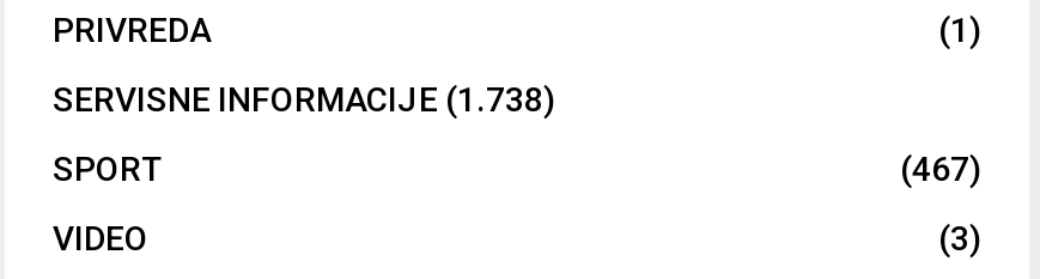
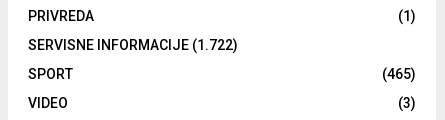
[53,80,555,119] SERVISNE INFORMACIJE (1.738) -> [28,37,238,53] SERVISNE INFORMACIJE (1.722)
[900,150,981,188] (467) -> [382,66,416,82] (465)

